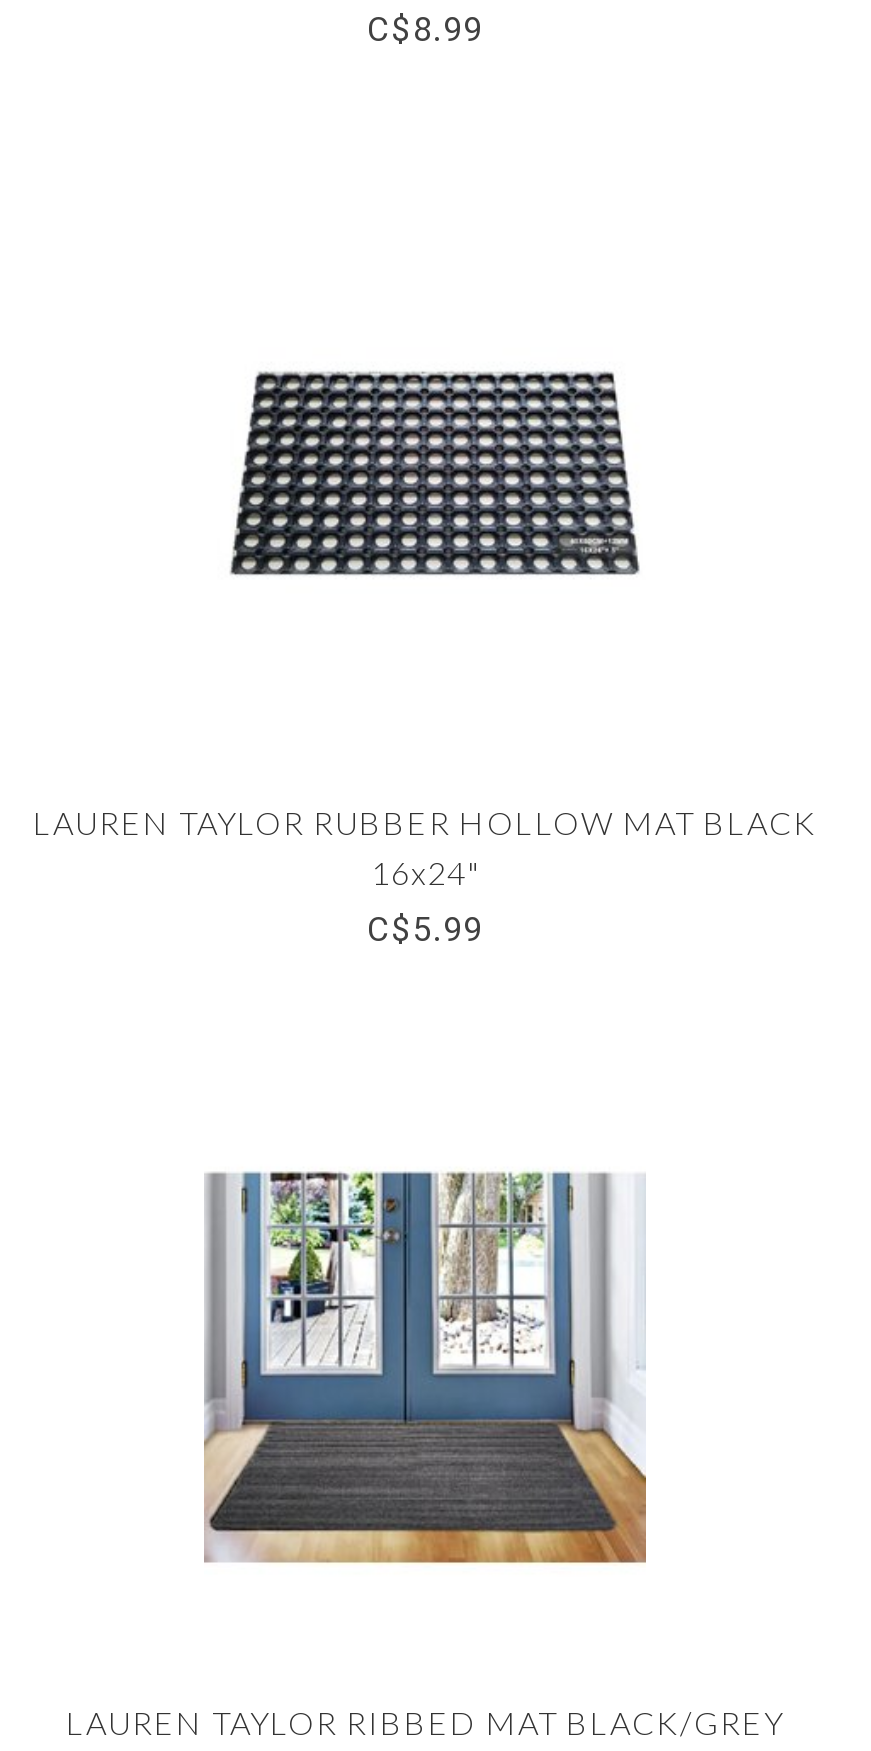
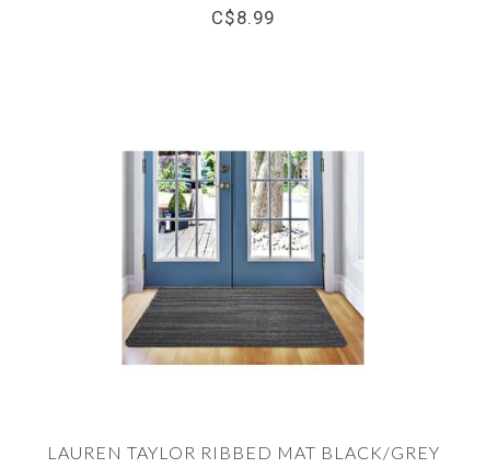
[229,369,639,577] [image] -> none
[33,803,817,949] LAUREN TAYLOR RUBBER HOLLOW MAT BLACK | 16x24" | C$5.99 -> none

